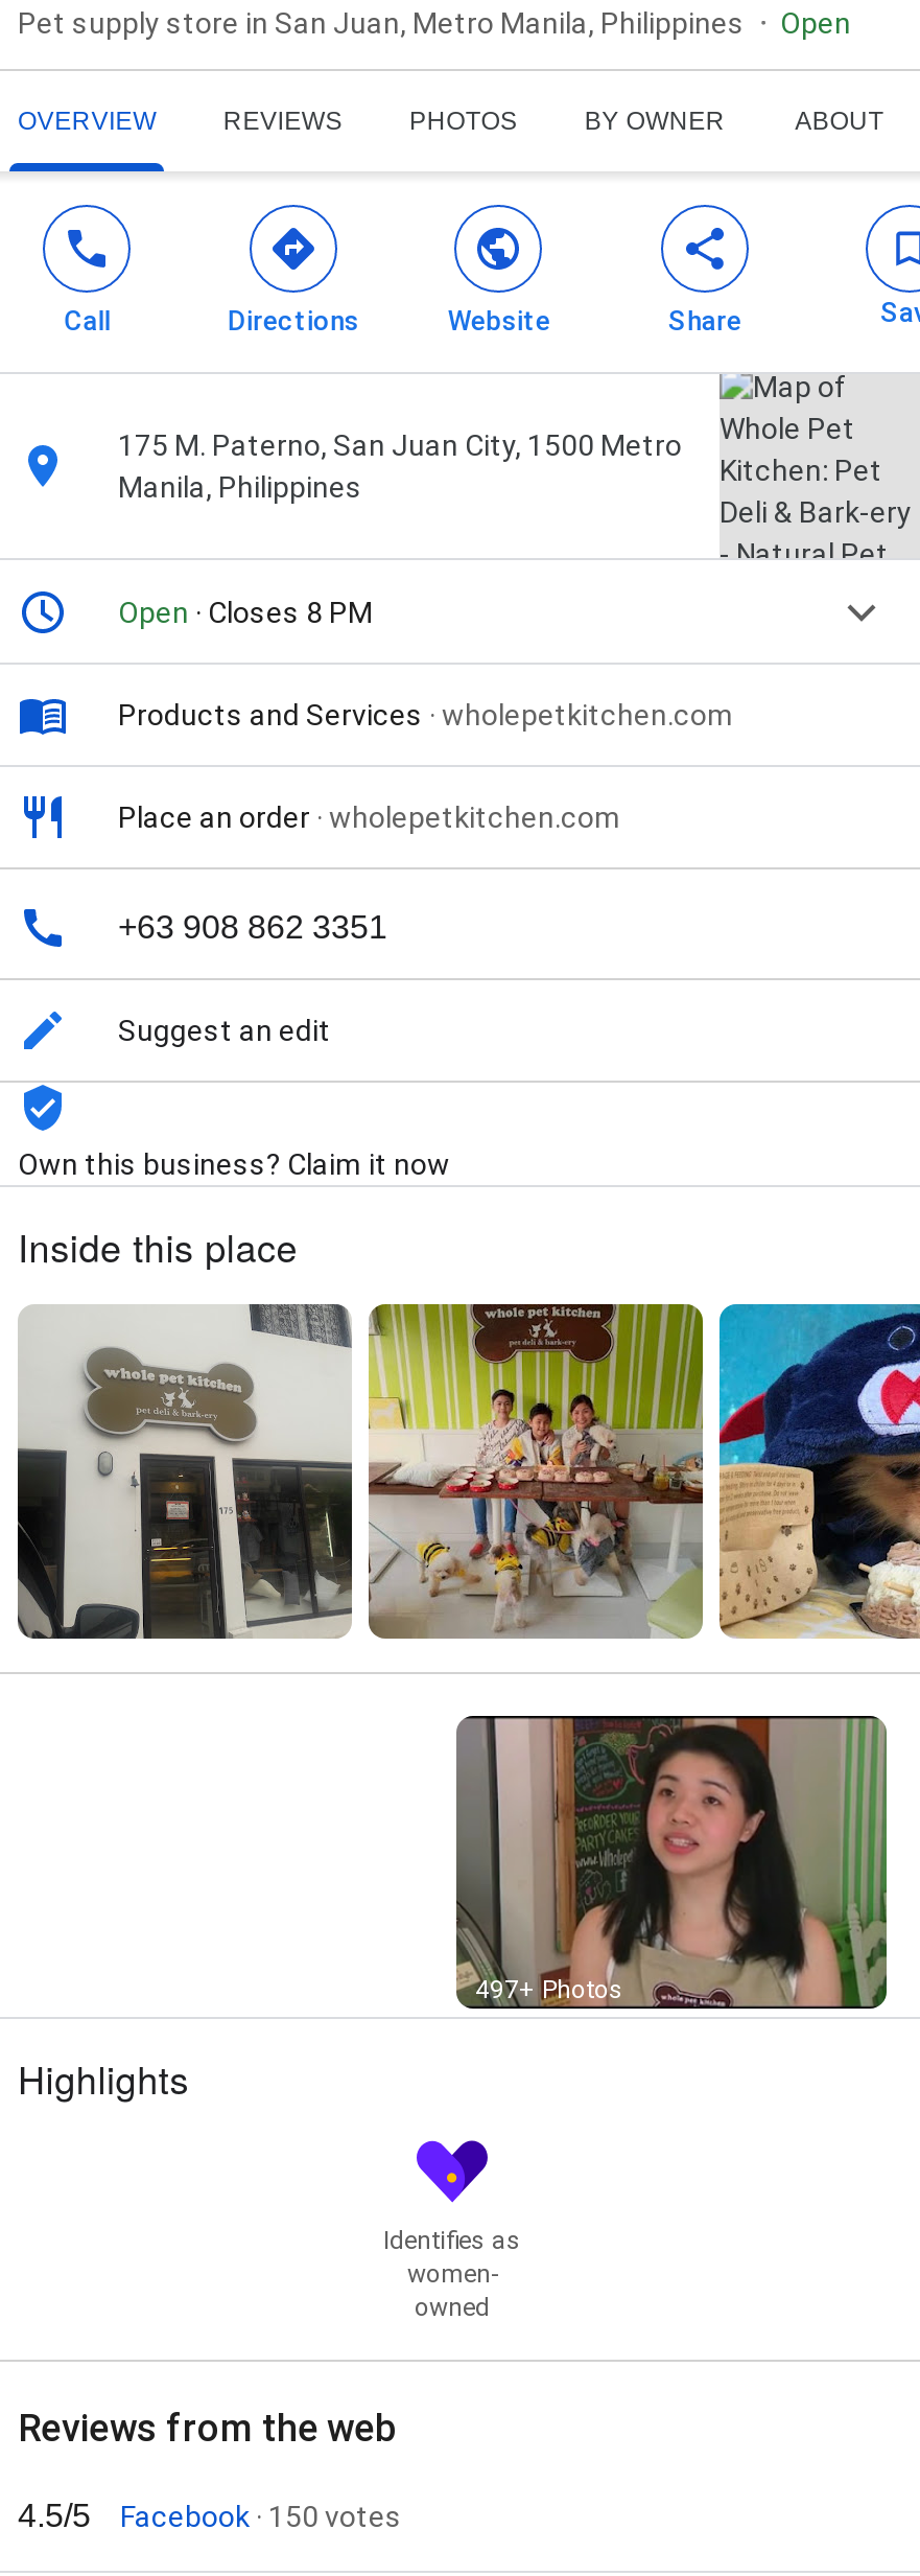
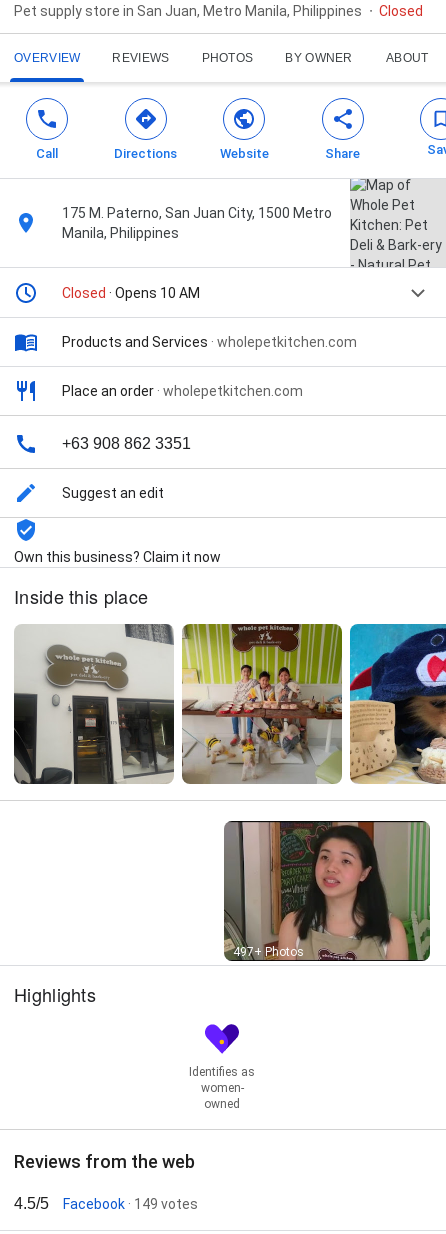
[780,7,851,40] Open -> [379,3,423,19] Closed
[118,596,373,630] Open · Closes 8 PM -> [62,285,200,301] Closed · Opens 10 AM
[120,2500,402,2534] Facebook · 150 votes -> [63,1196,198,1212] Facebook · 149 votes

